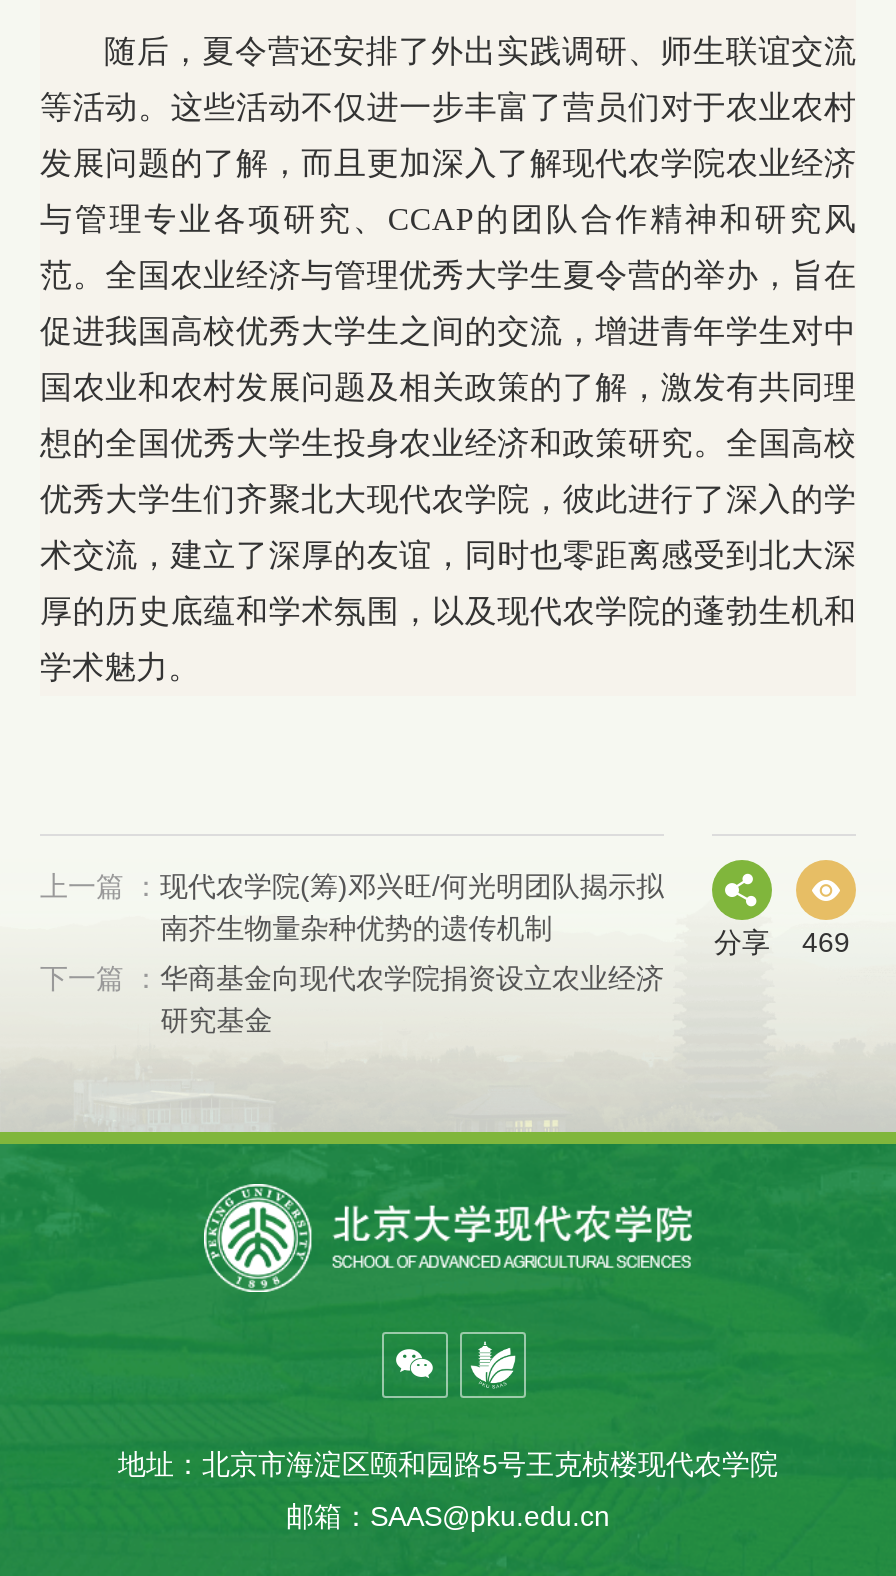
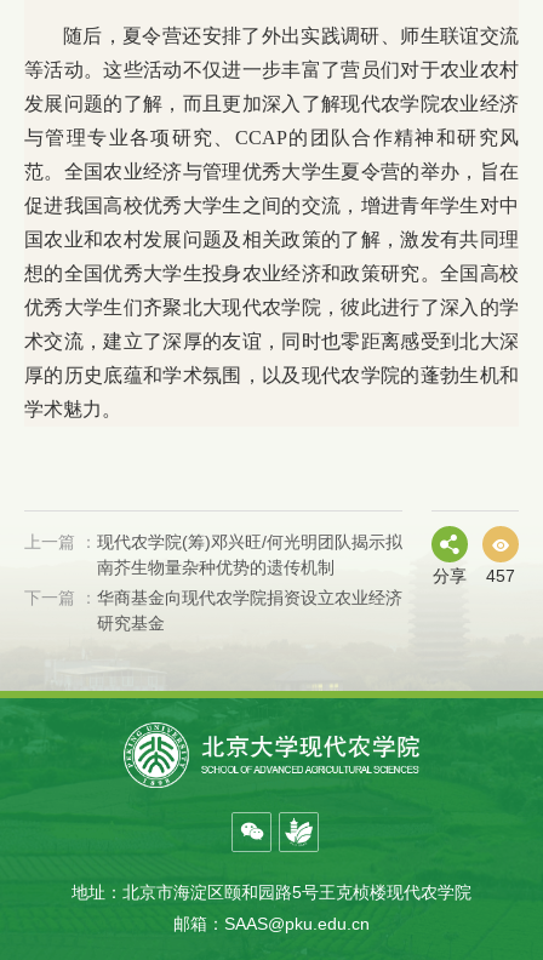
[714,926,850,958] 分享 469 -> [433,566,515,586] 分享 457

